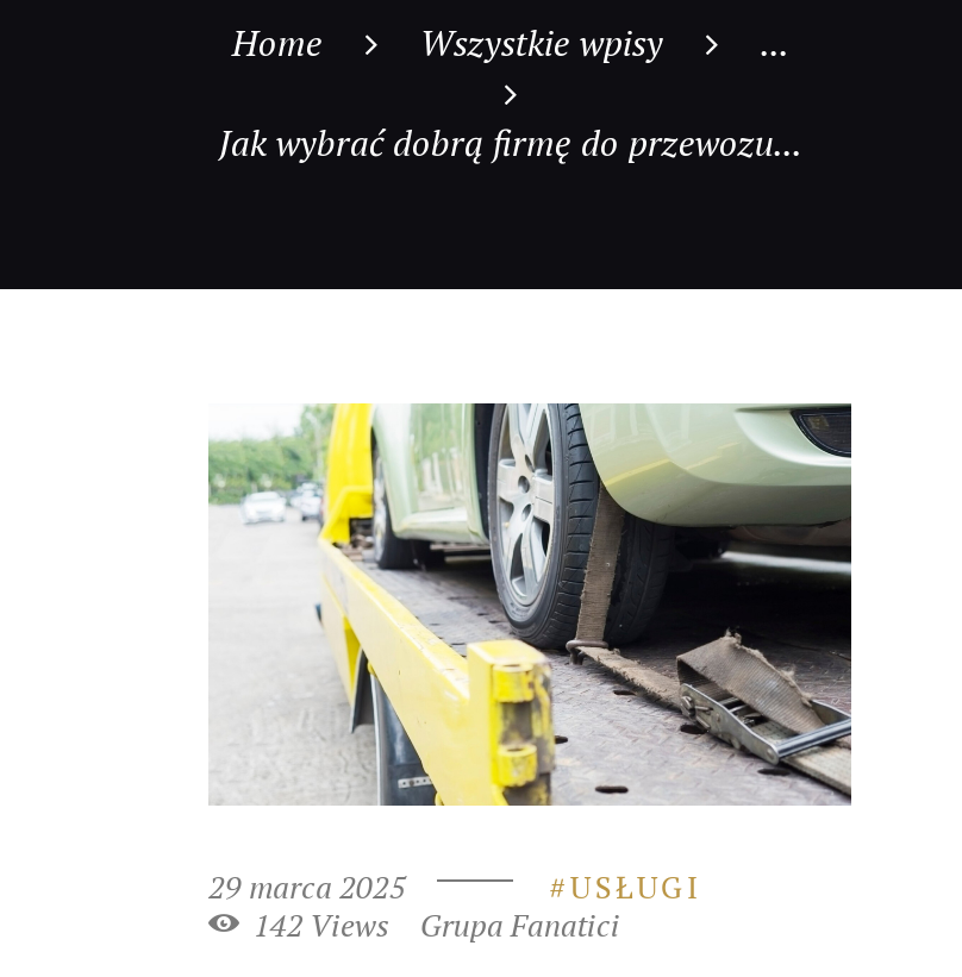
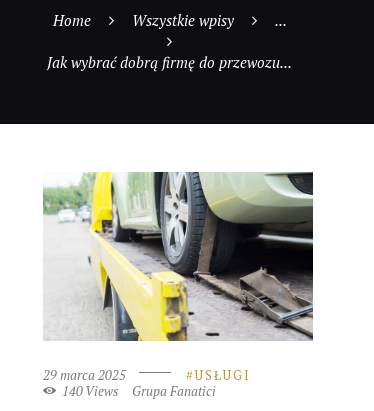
[253,903,620,946] 142 Views Grupa Fanatici -> [62,382,216,400] 140 Views Grupa Fanatici

